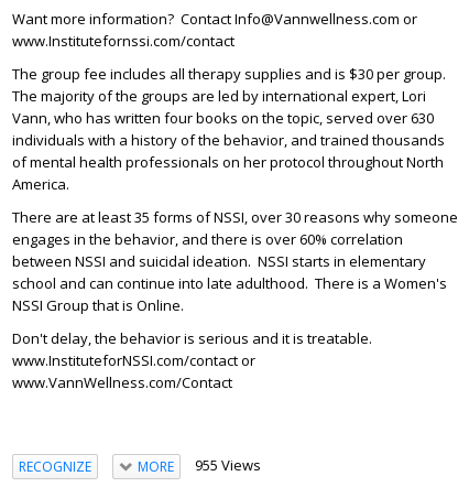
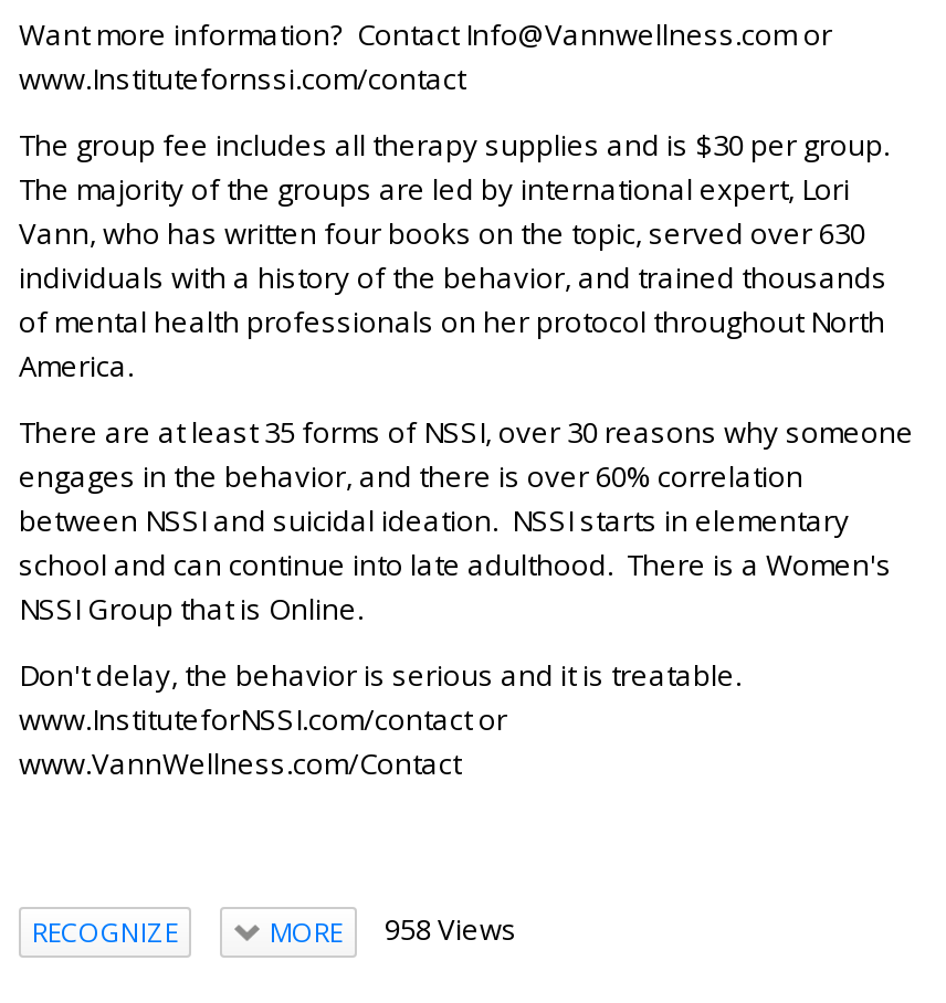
[137,455,260,476] MORE 955 Views -> [270,909,517,951] MORE 958 Views

